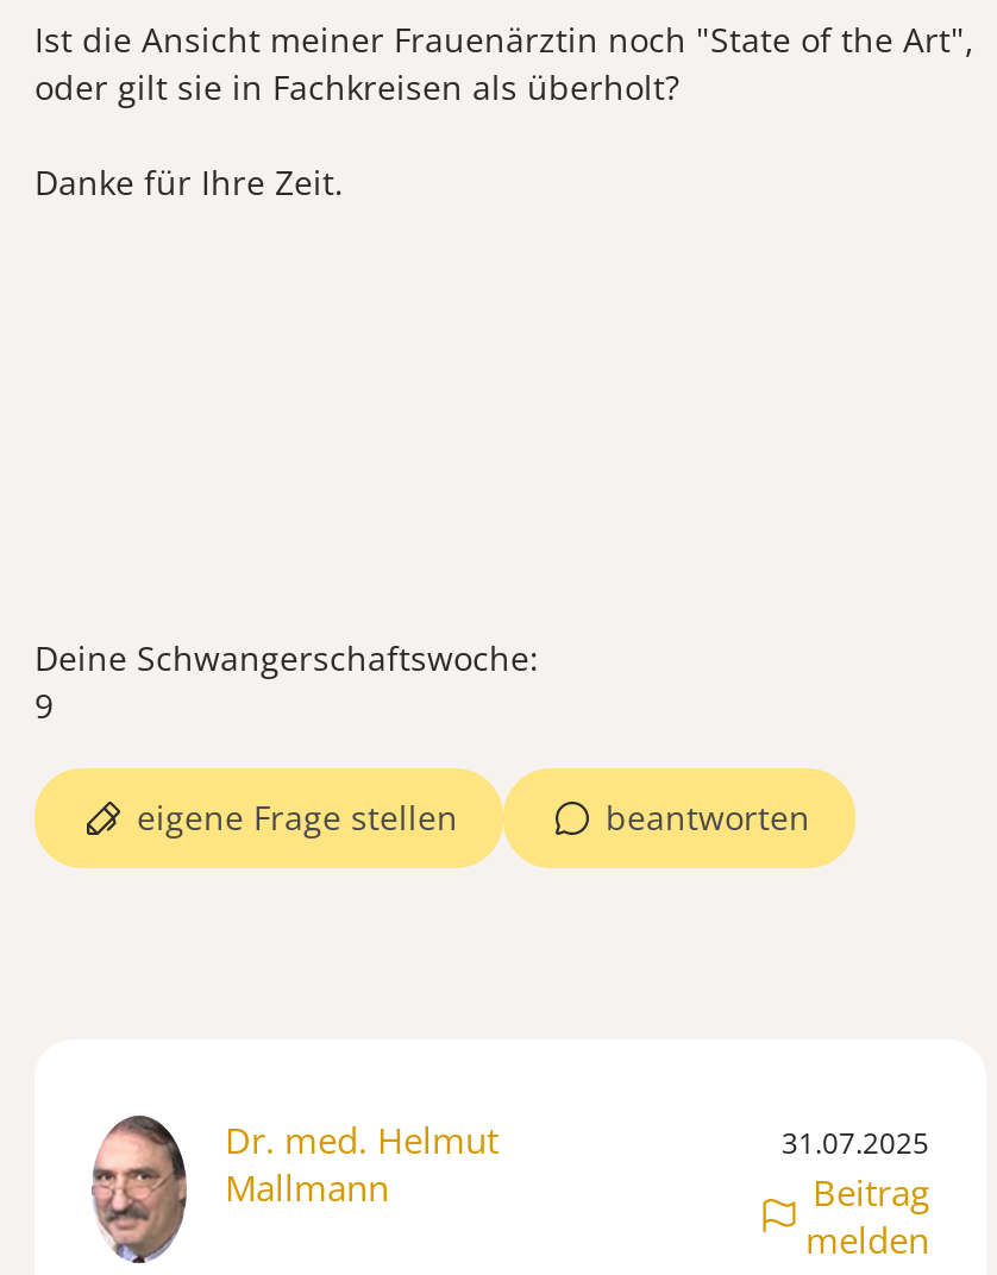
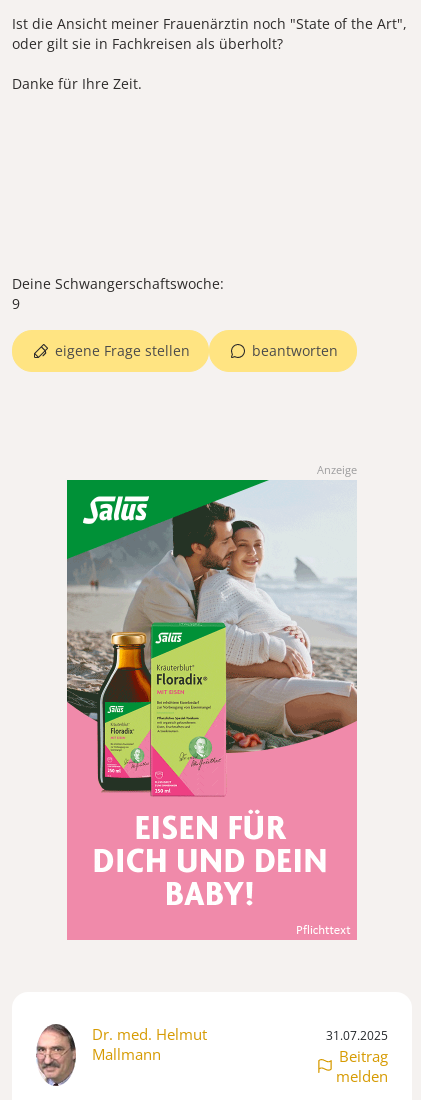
none -> [66,479,358,941] [image]
none -> [317,462,357,477] Anzeige

